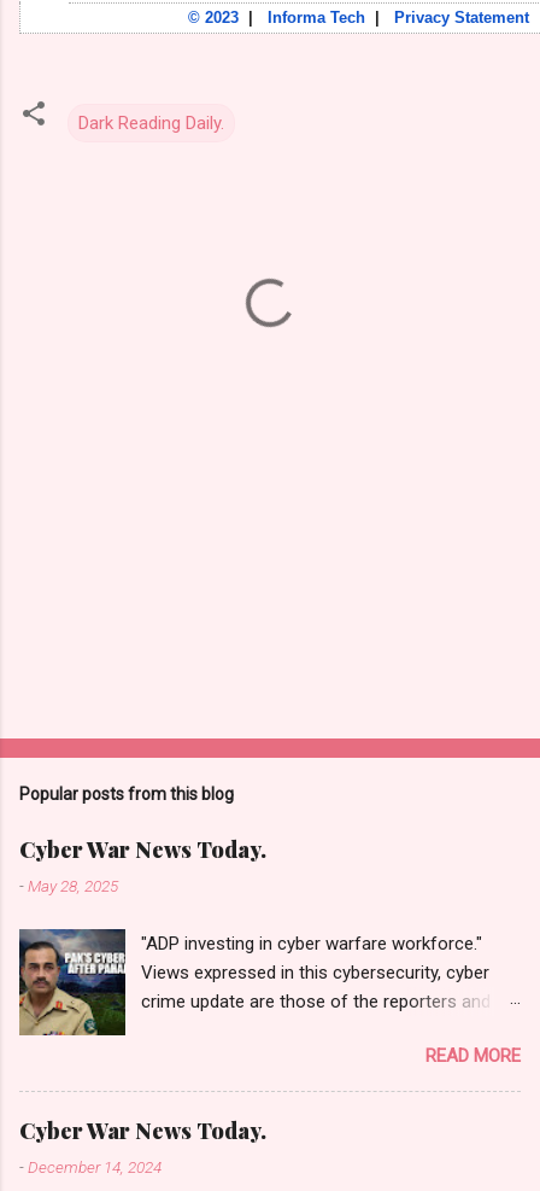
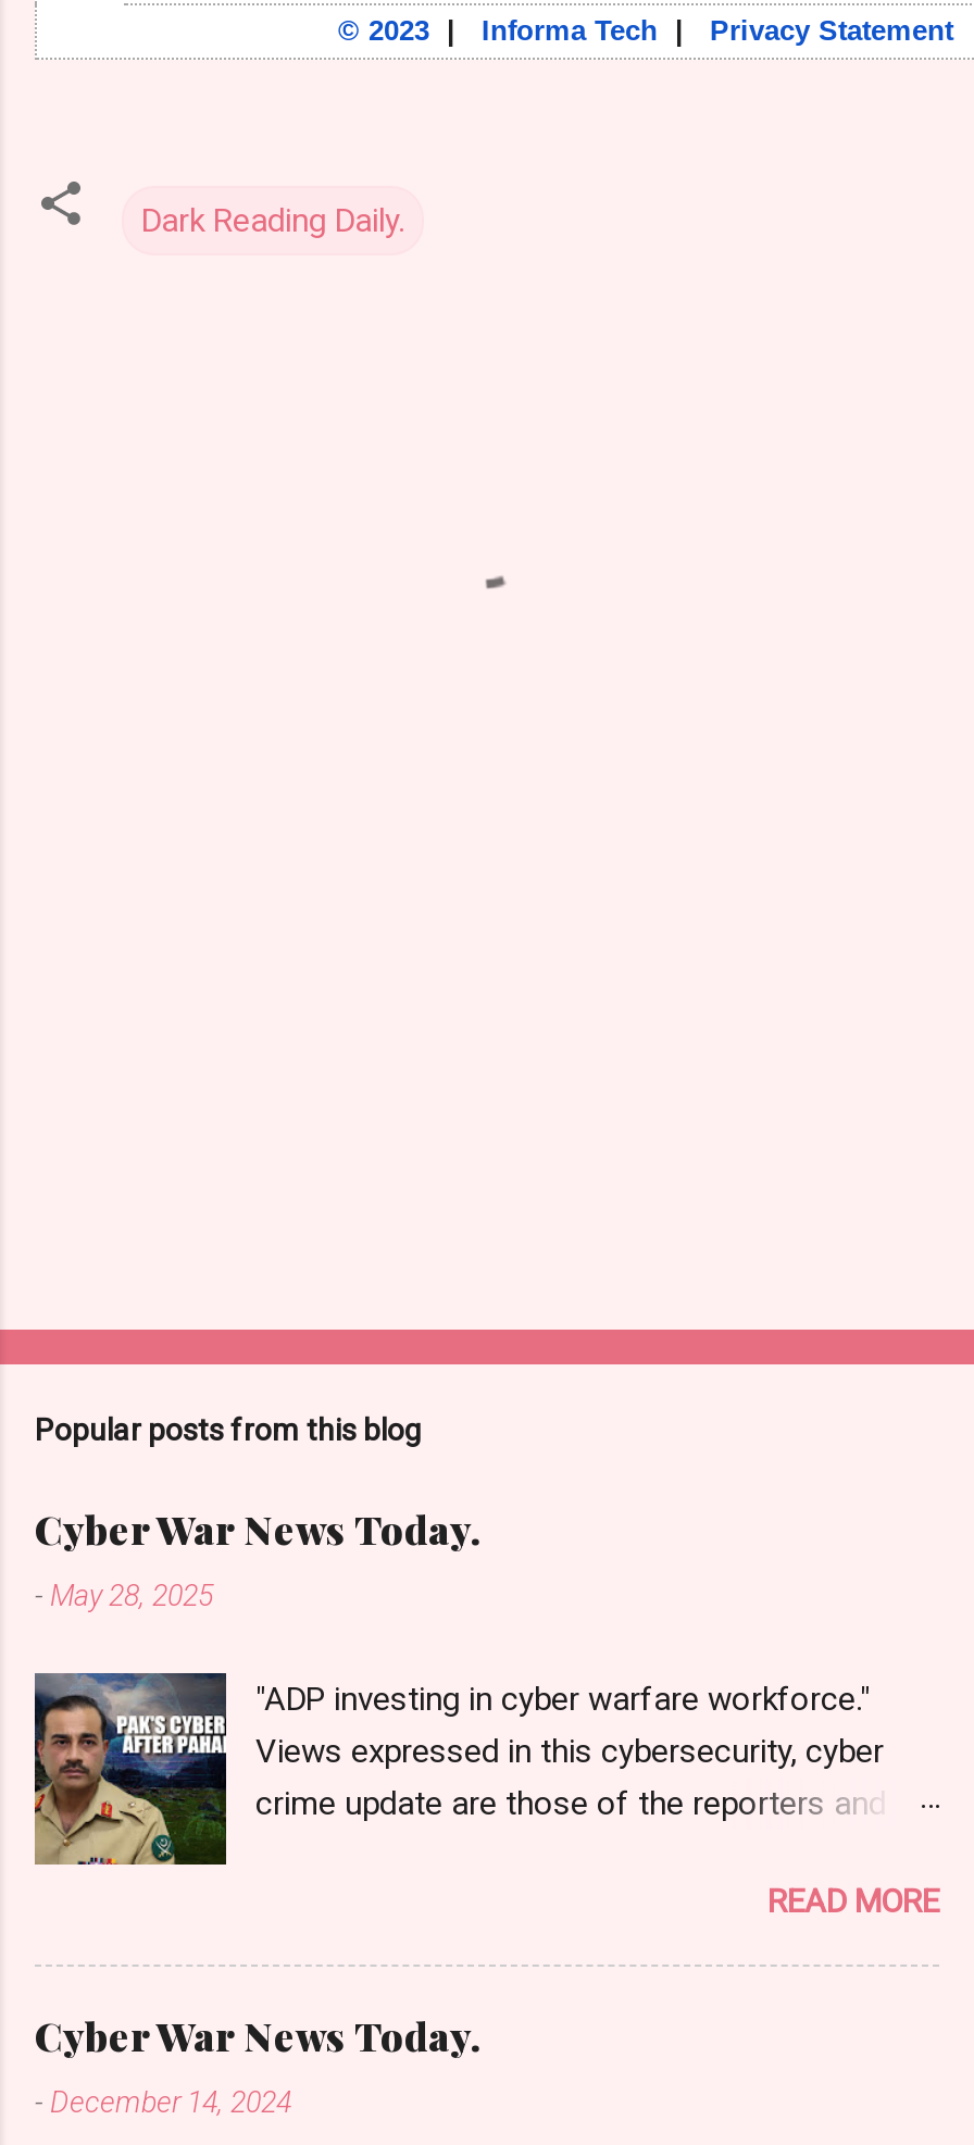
[245,278,292,328] [image] -> none

